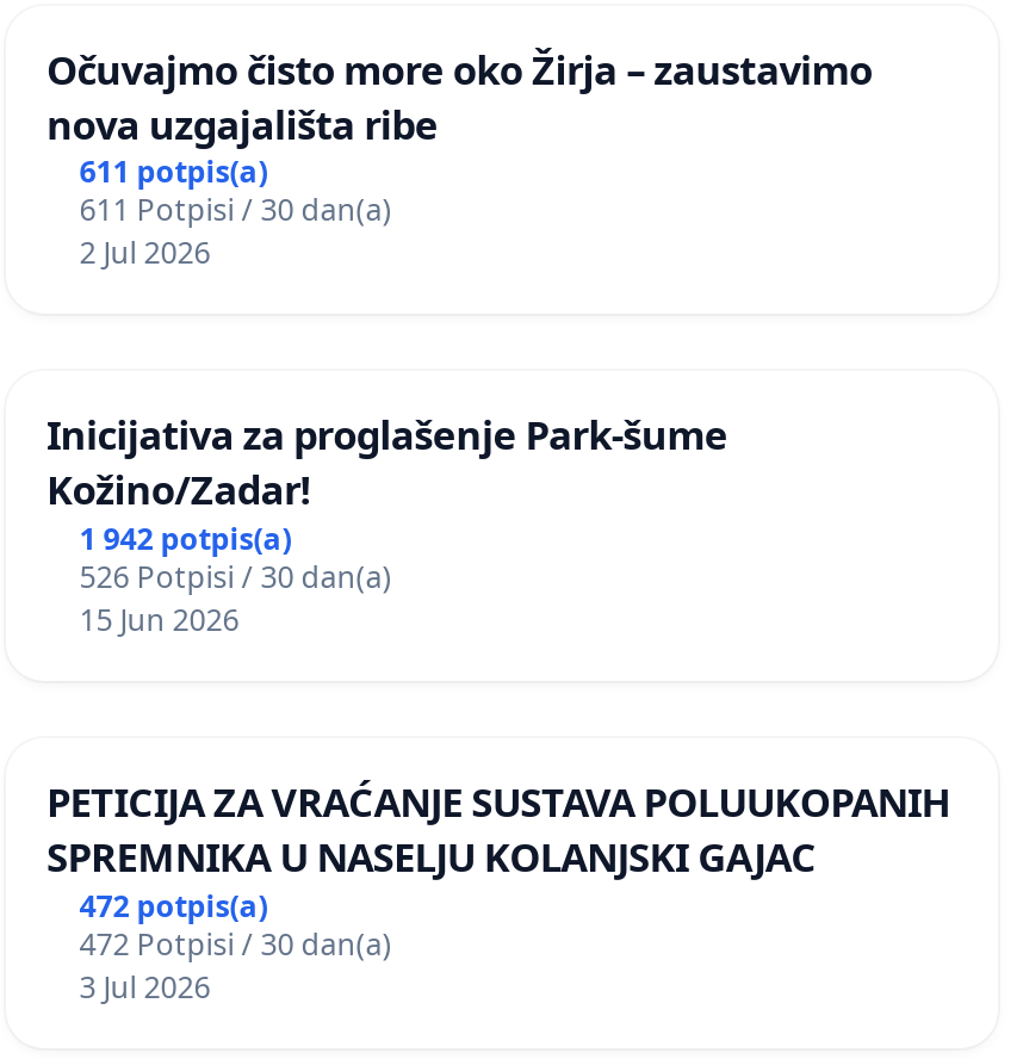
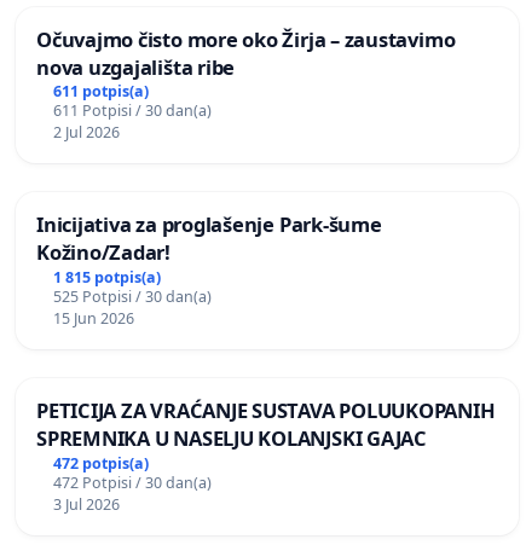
[79,519,292,560] 1 942 potpis(a) -> [53,267,161,288] 1 815 potpis(a)
[79,557,392,598] 526 Potpisi / 30 dan(a) -> [53,287,211,307] 525 Potpisi / 30 dan(a)

